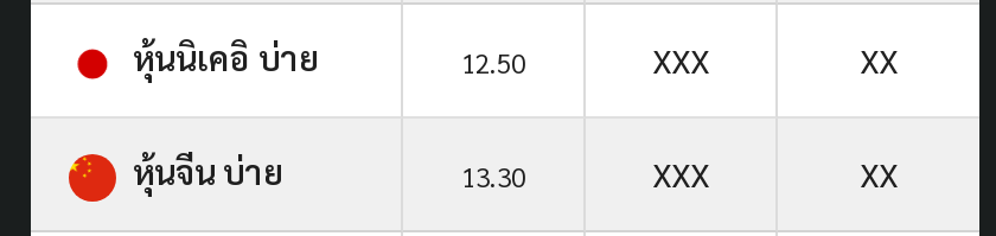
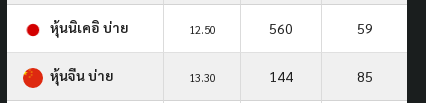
[652,37,898,80] XXX | XX -> [269,19,372,37] 560 | 59
[652,151,898,194] XXX | XX -> [269,67,372,85] 144 | 85

